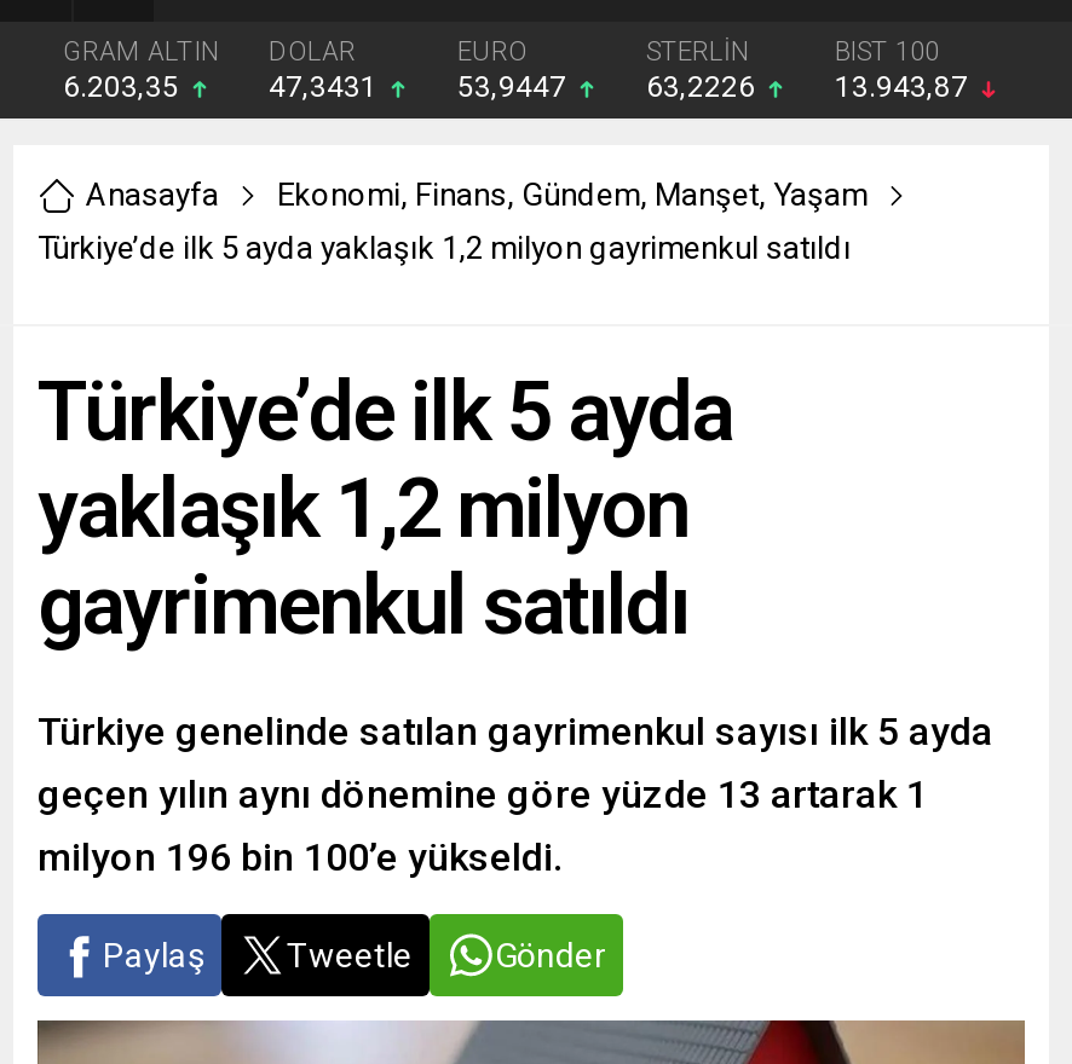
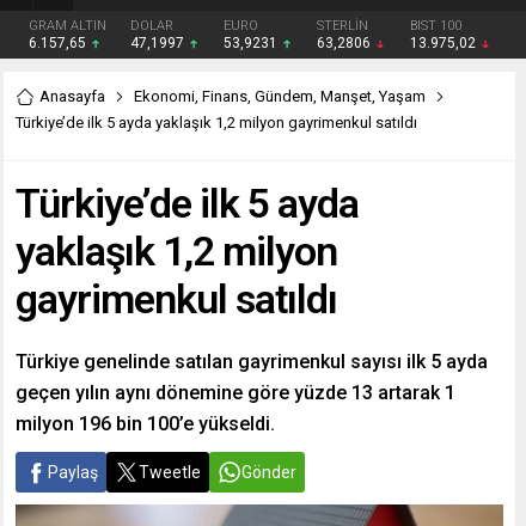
[63,70,186,104] 6.203,35 -> [28,35,89,51] 6.157,65
[269,70,385,104] 47,3431 -> [130,35,187,51] 47,1997
[457,70,574,104] 53,9447 -> [223,35,280,51] 53,9231
[646,70,762,104] 63,2226 -> [316,35,374,51] 63,2806
[835,70,975,104] 13.943,87 -> [409,35,479,51] 13.975,02

